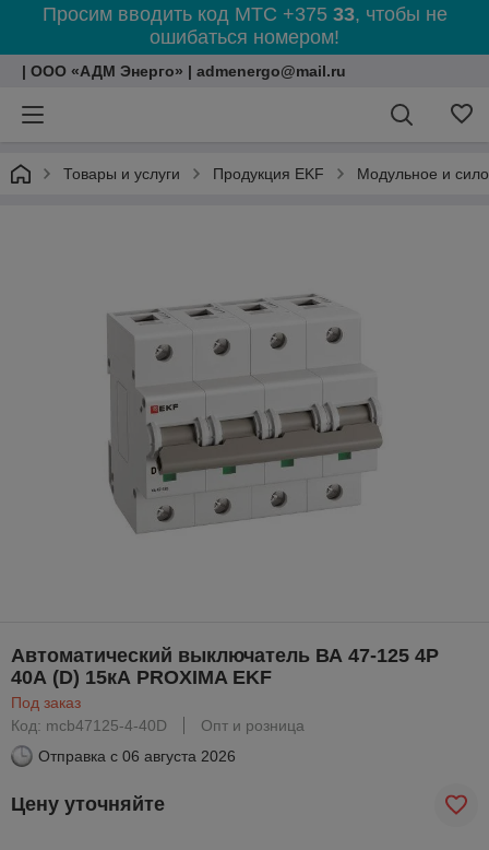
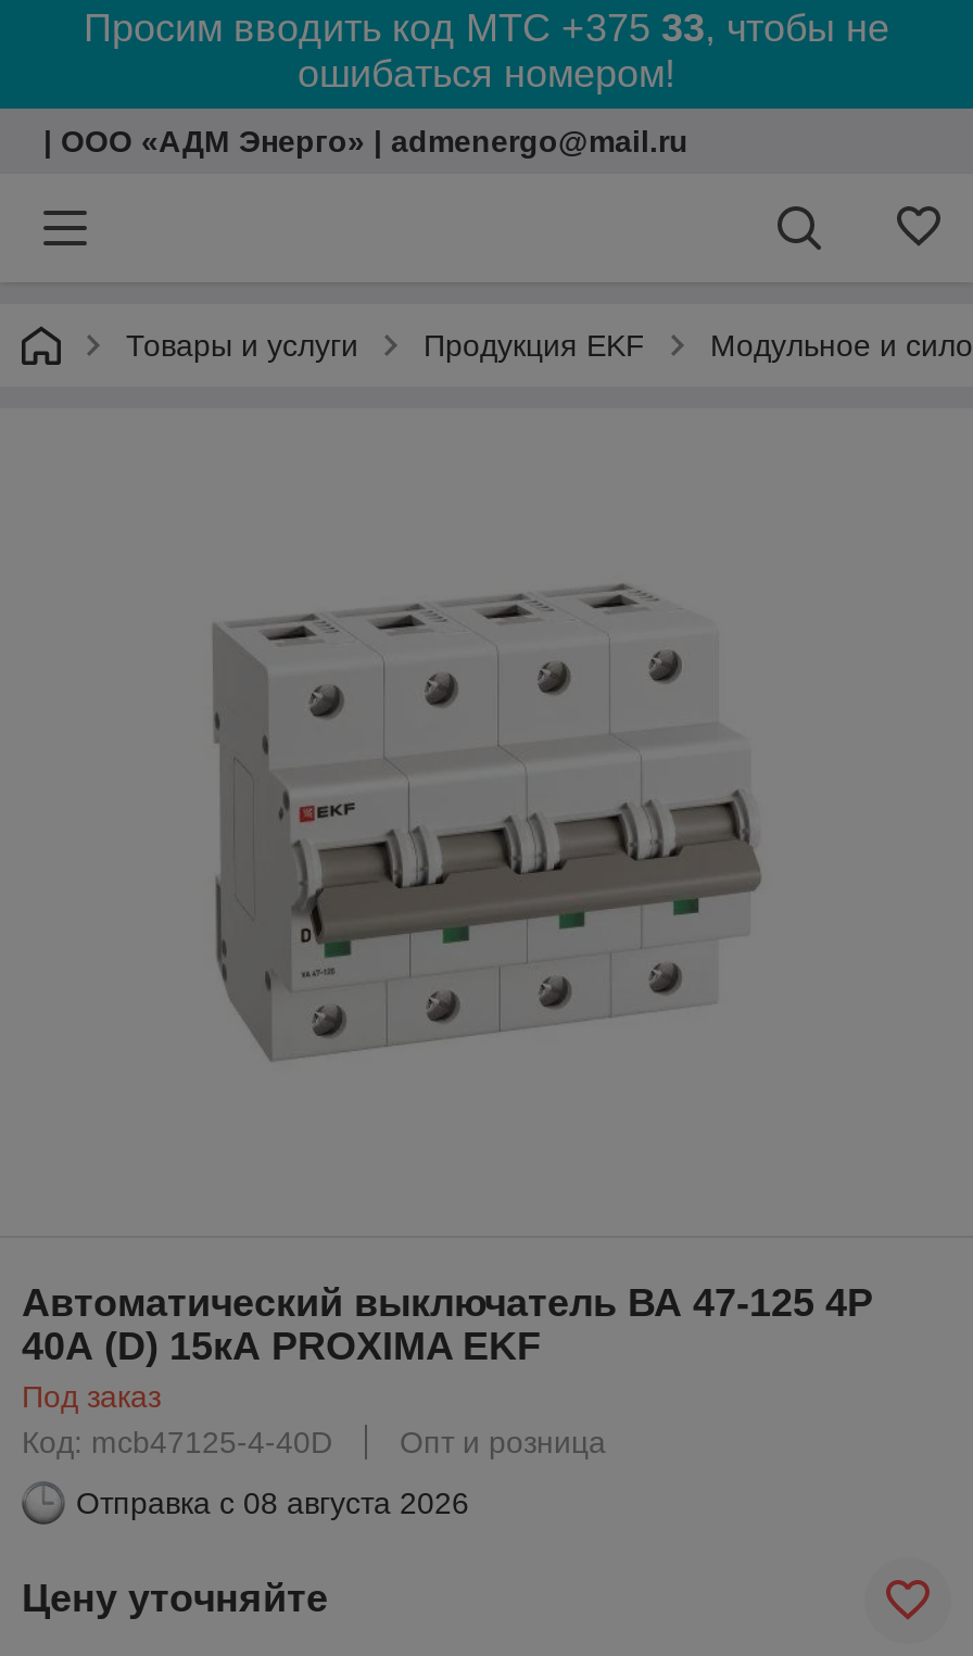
[38,747,236,765] Отправка с 06 августа 2026 -> [76,1485,469,1520] Отправка с 08 августа 2026

